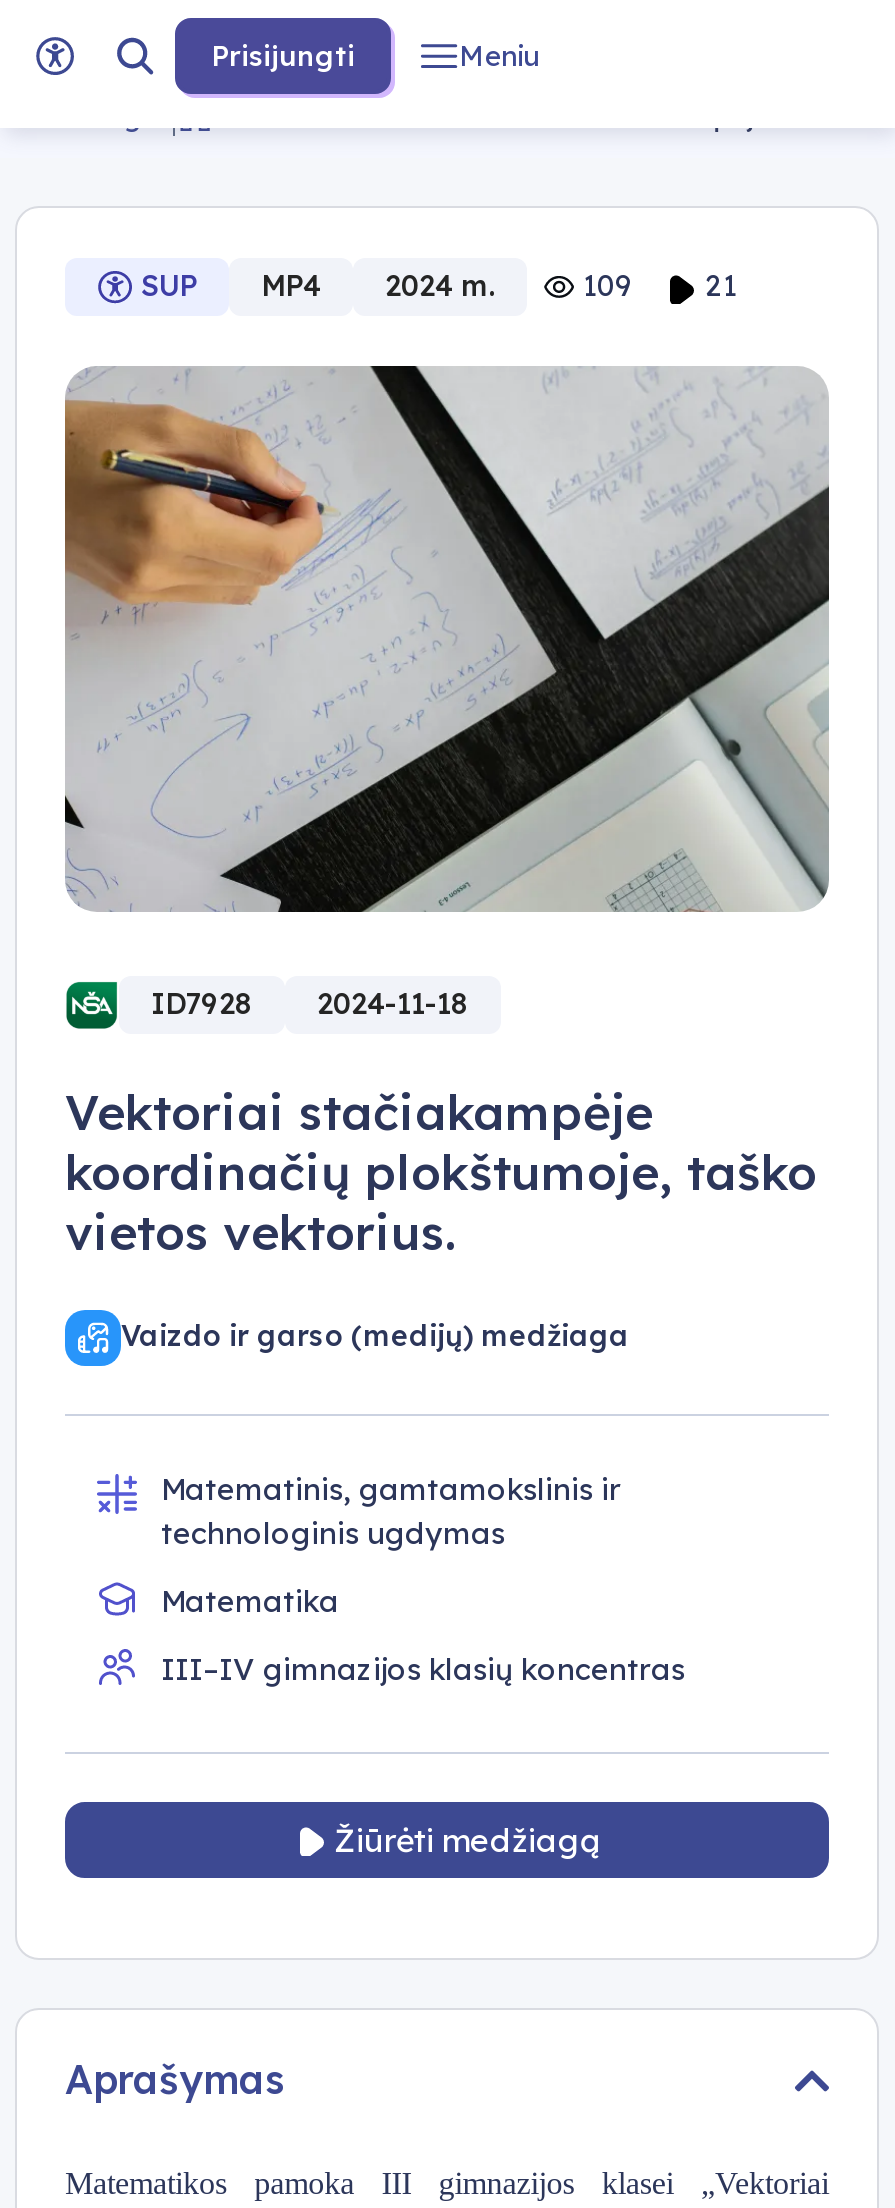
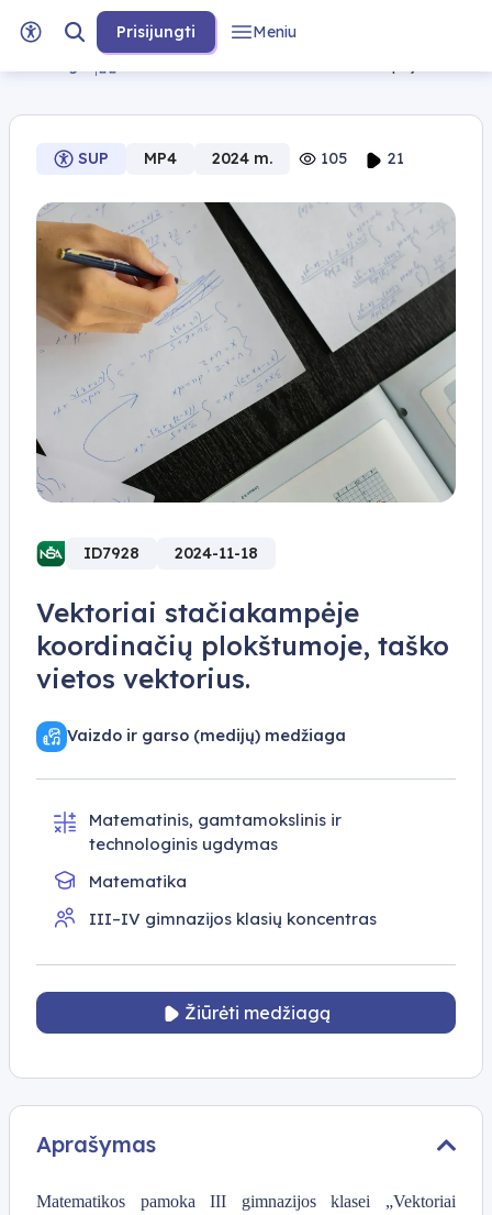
[575,268,737,304] 109 21 -> [316,148,404,168] 105 21

